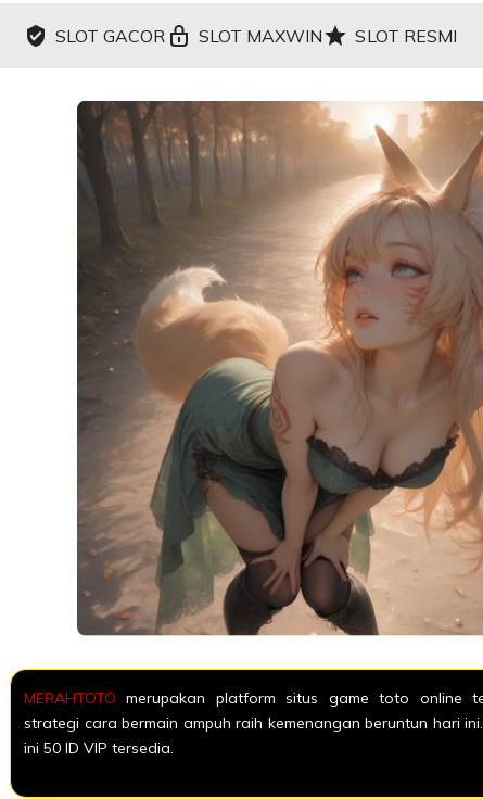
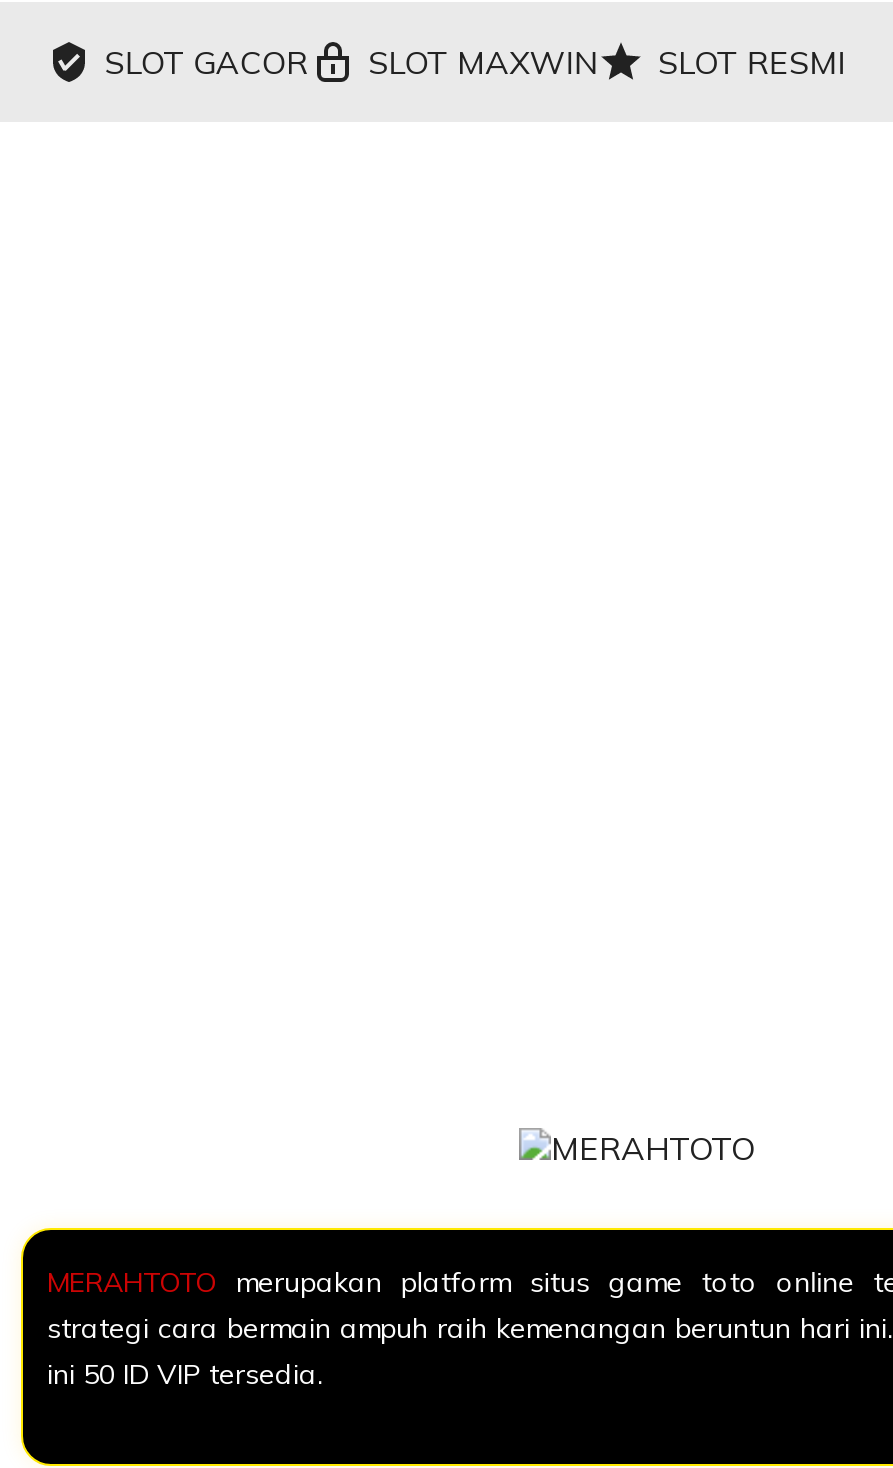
[76,100,480,636] [image] -> none

